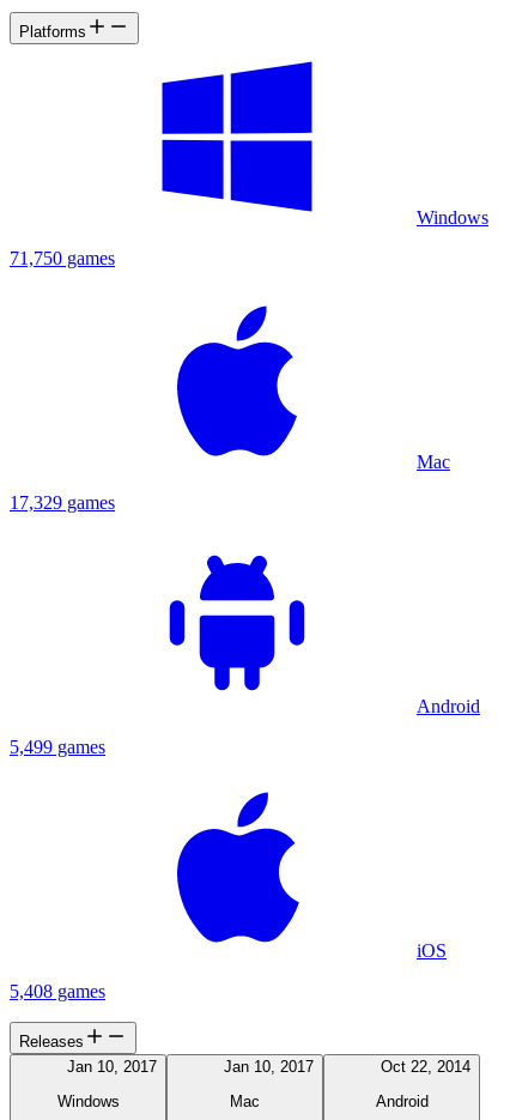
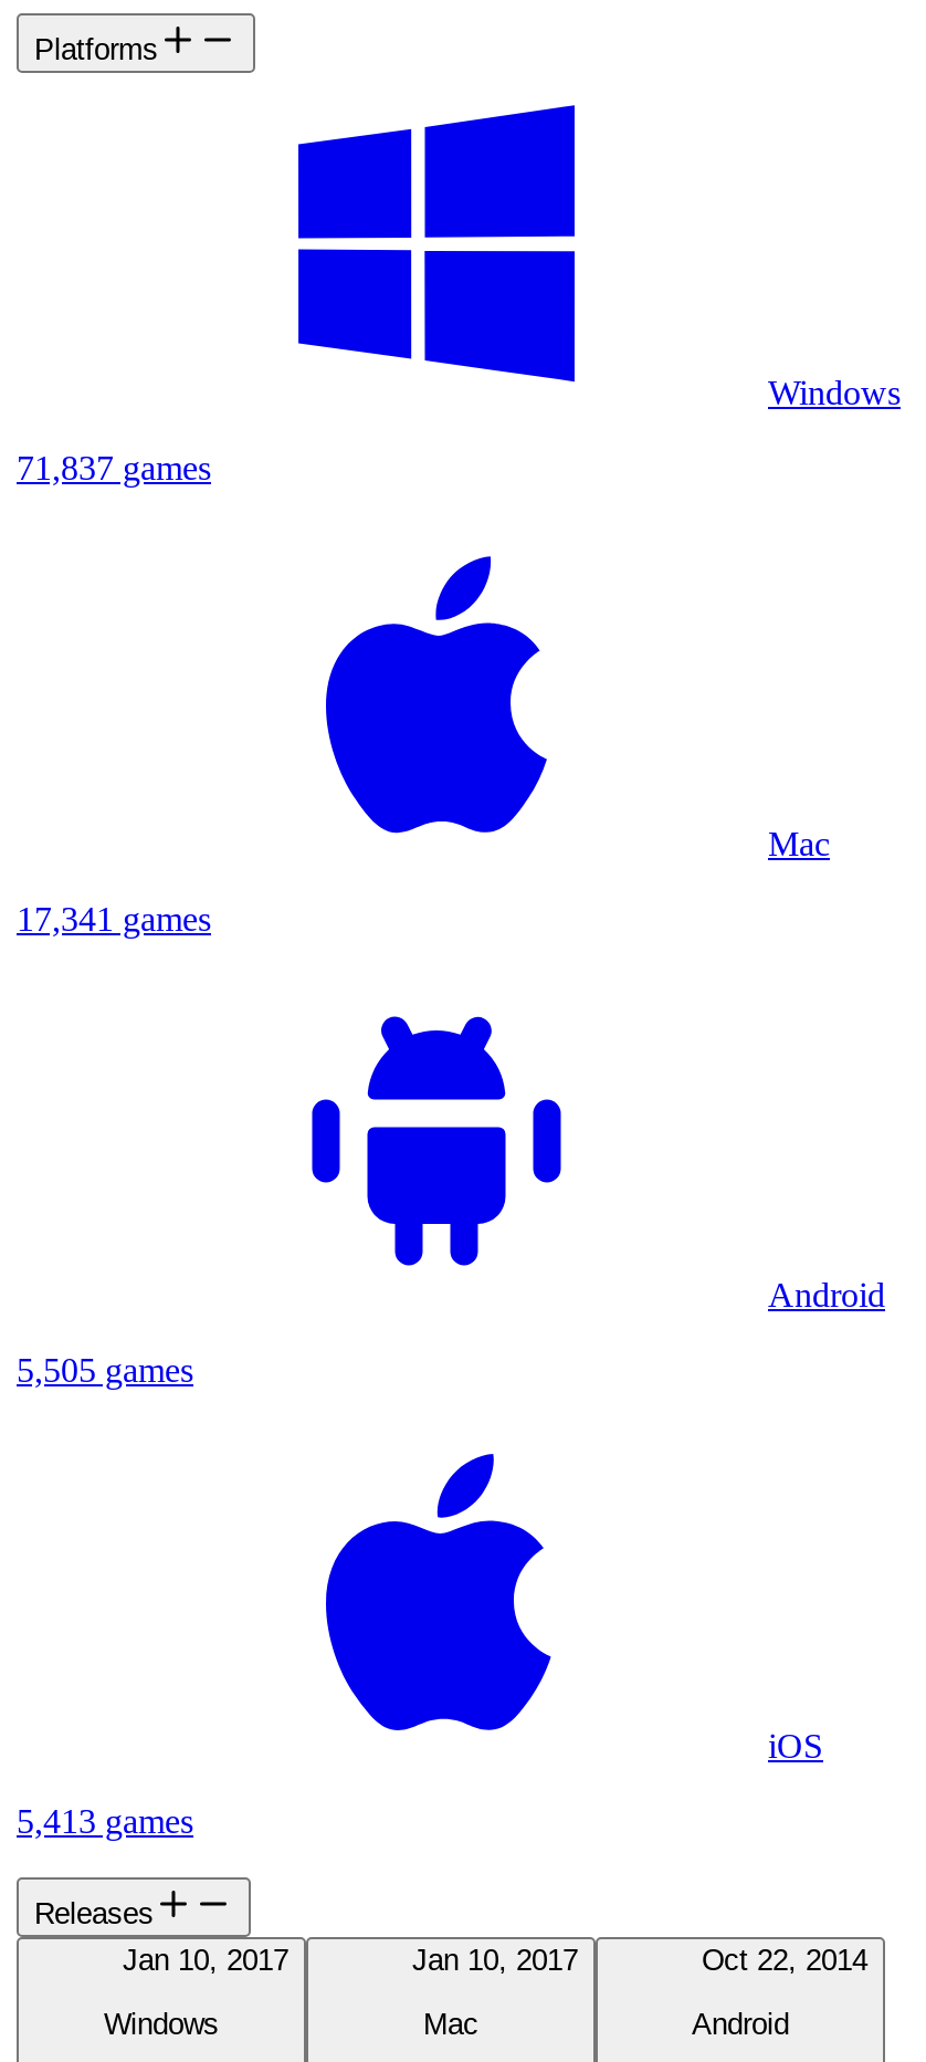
[10,248,115,269] 71,750 games -> [17,449,211,487] 71,837 games
[10,493,115,513] 17,329 games -> [17,900,211,938] 17,341 games
[10,737,105,757] 5,499 games -> [17,1352,193,1389] 5,505 games
[10,981,105,1002] 5,408 games -> [17,1803,193,1840] 5,413 games

